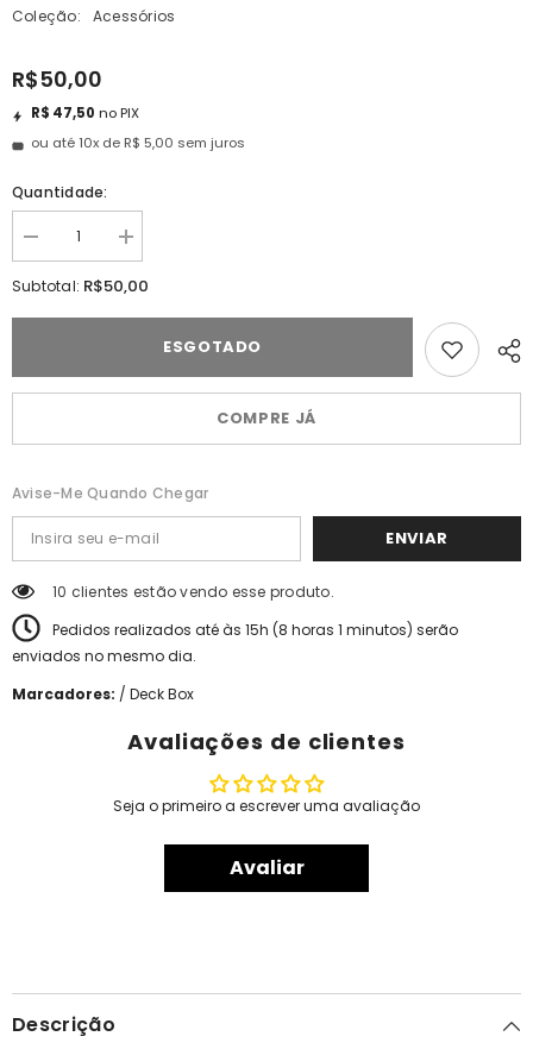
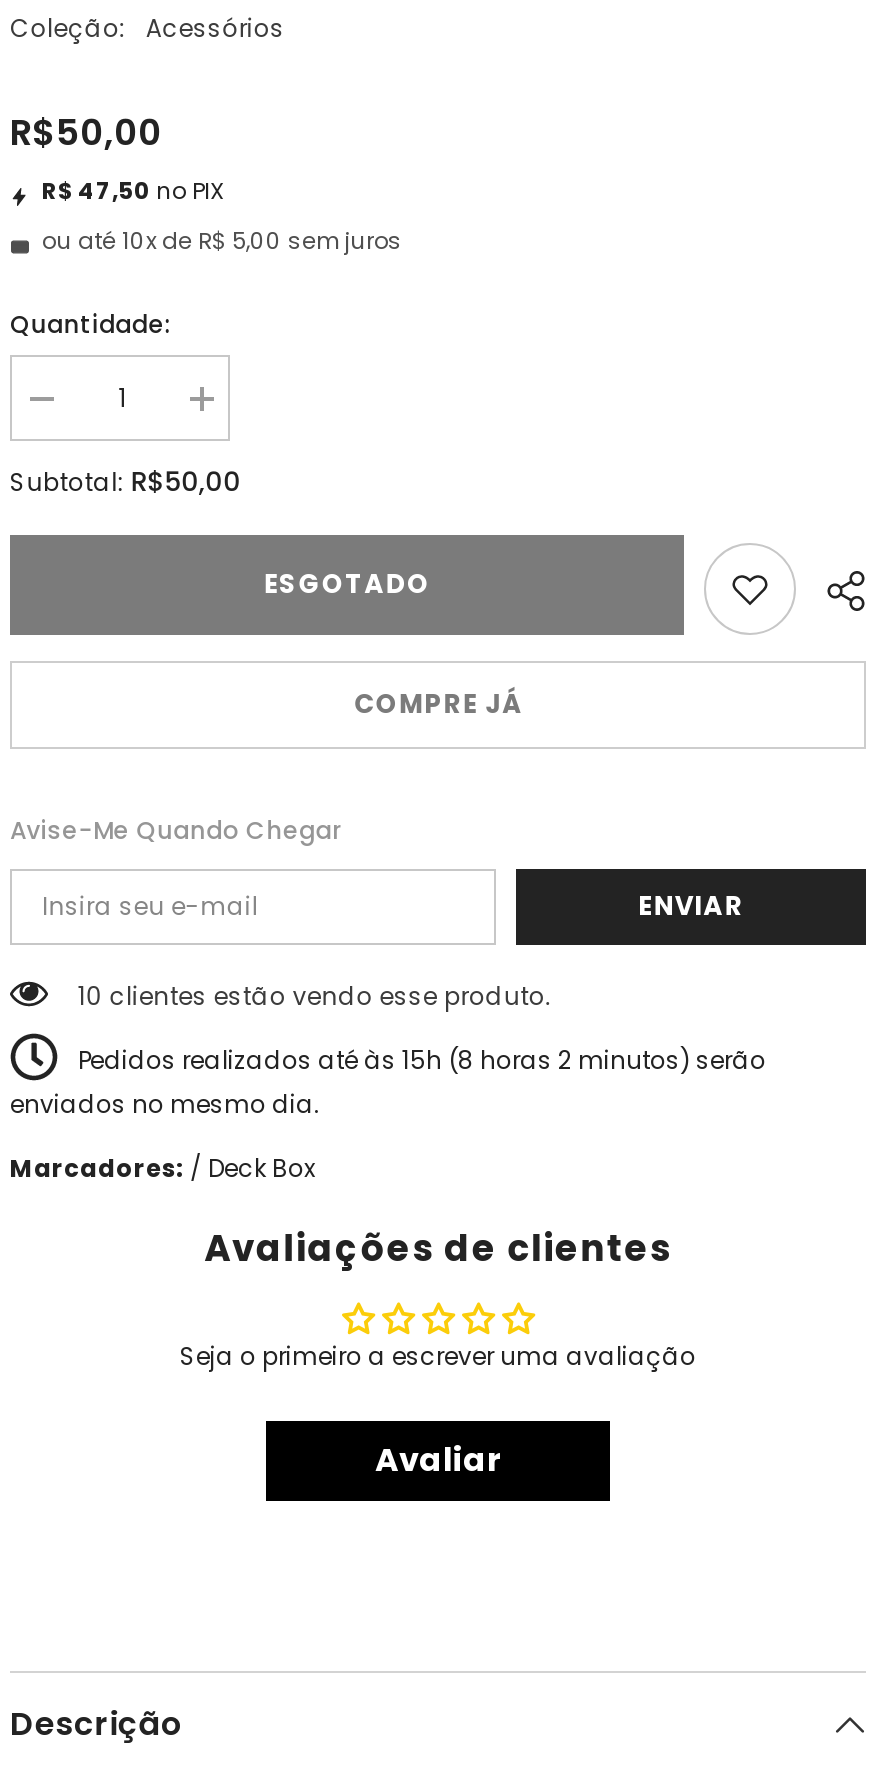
[52,620,458,640] Pedidos realizados até às 15h (8 horas 1 minutos) serão -> [78,1042,766,1076] Pedidos realizados até às 15h (8 horas 2 minutos) serão

